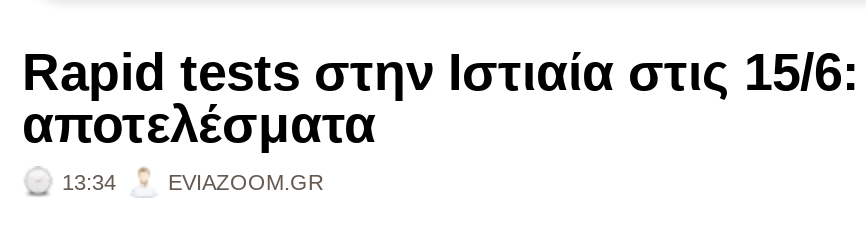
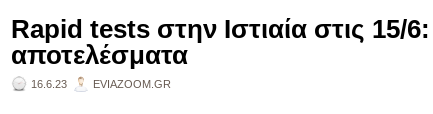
[62,170,116,194] 13:34 -> [31,78,67,90] 16.6.23

